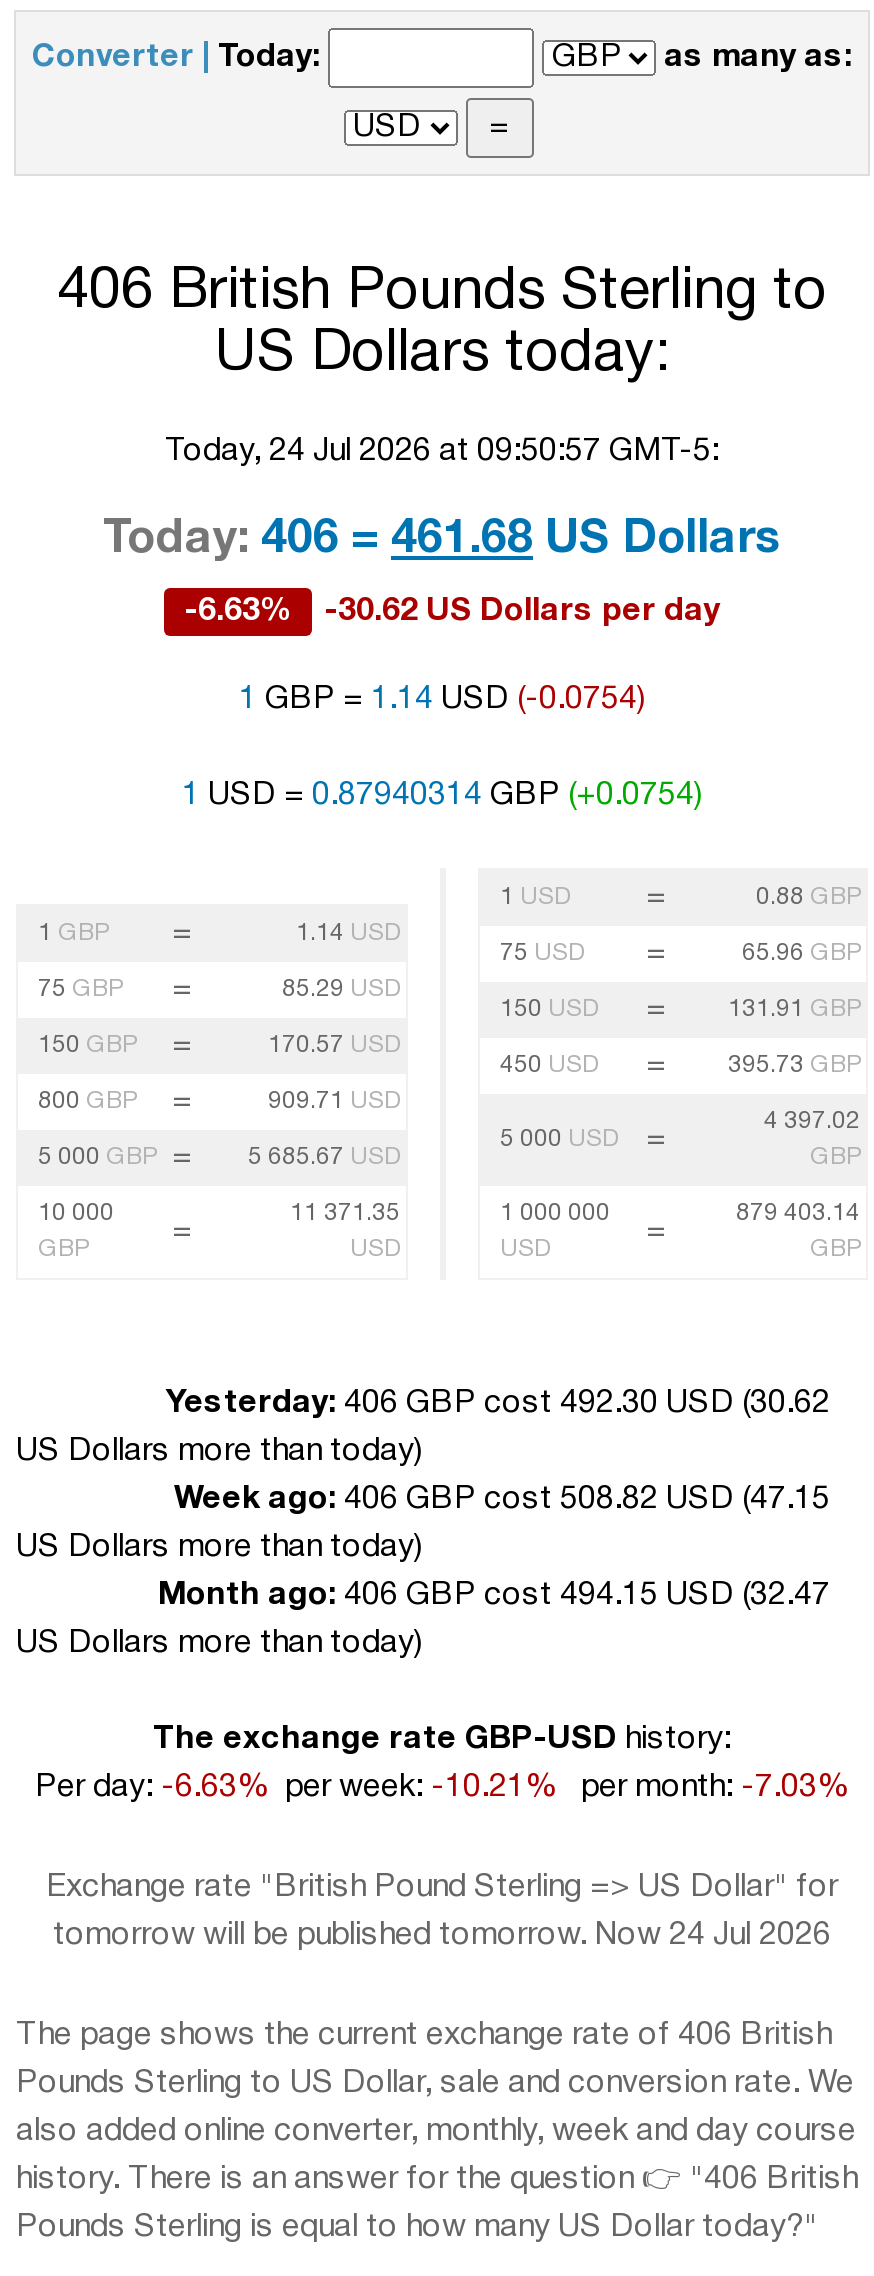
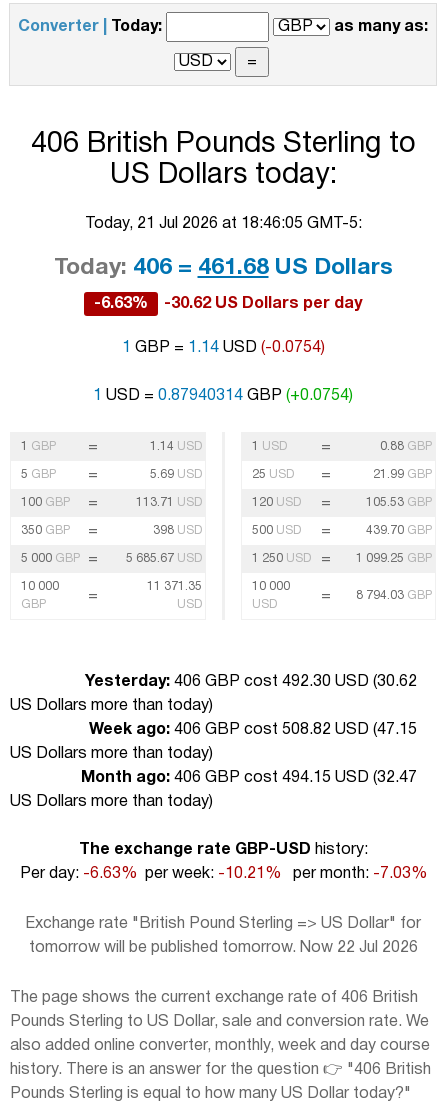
[165,438,719,466] Today, 24 Jul 2026 at 09:50:57 GMT-5: -> [84,217,361,231] Today, 21 Jul 2026 at 18:46:05 GMT-5:
[500,942,584,964] 75 USD -> [252,469,294,480] 25 USD
[742,942,860,964] 65.96 GBP -> [373,469,432,480] 21.99 GBP
[38,978,122,1000] 75 GBP -> [21,469,56,480] 5 GBP
[282,978,400,1000] 85.29 USD -> [150,469,202,480] 5.69 USD
[500,998,598,1020] 150 USD -> [252,497,301,508] 120 USD
[728,998,860,1020] 131.91 GBP -> [366,497,432,508] 105.53 GBP
[38,1034,136,1056] 150 GBP -> [21,497,70,508] 100 GBP
[268,1034,400,1056] 170.57 USD -> [136,497,202,508] 113.71 USD
[500,1054,598,1076] 450 USD -> [252,525,301,536] 500 USD
[728,1054,860,1076] 395.73 GBP -> [366,525,432,536] 439.70 GBP
[38,1090,136,1112] 800 GBP -> [21,525,70,536] 350 GBP
[268,1090,400,1112] 909.71 USD -> [153,525,202,536] 398 USD
[500,1110,860,1224] 4 397.02 | GBP | 1 000 000 -> [252,553,432,592] 1 099.25 GBP | 10 000
[500,1128,618,1150] 5 000 USD -> [252,553,311,564] 1 250 USD
[736,1202,860,1260] 879 403.14 | GBP -> [356,590,432,601] 8 794.03 GBP
[53,1922,831,1950] tomorrow will be published tomorrow. Now 24 Jul 2026 -> [28,941,417,955] tomorrow will be published tomorrow. Now 22 Jul 2026

